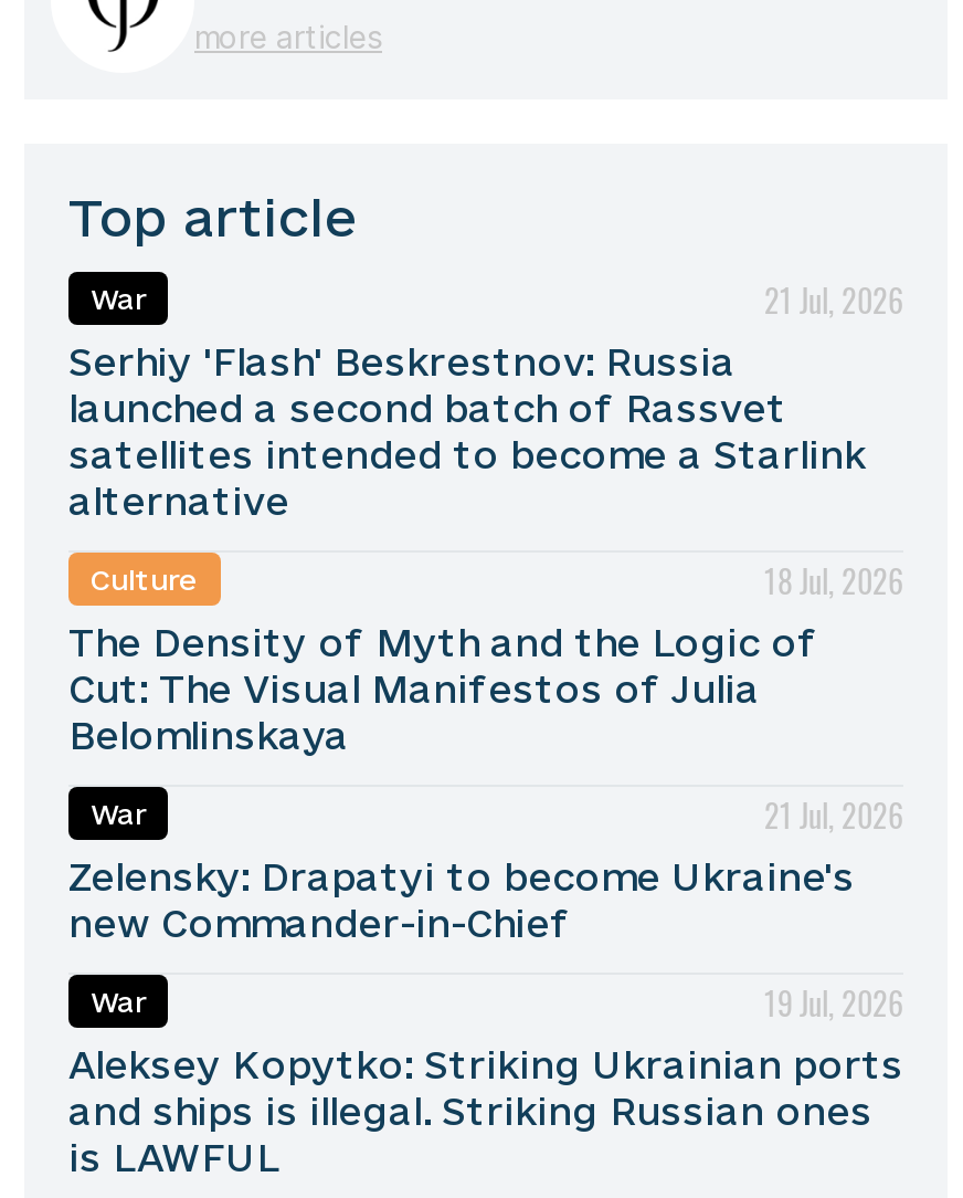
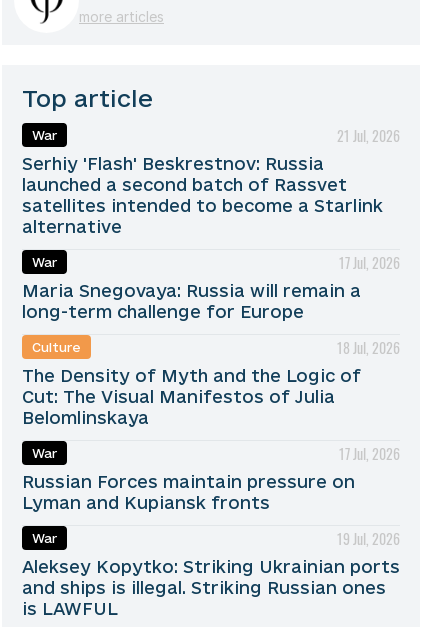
none -> [22,252,400,321] War | 17 Jul, 2026 | Maria Snegovaya: Russia will remain a | long-term challenge for Europe
[68,790,903,944] 21 Jul, 2026 | Zelensky: Drapatyi to become Ukraine's | new Commander-in-Chief -> [22,443,400,512] 17 Jul, 2026 | Russian Forces maintain pressure on | Lyman and Kupiansk fronts

